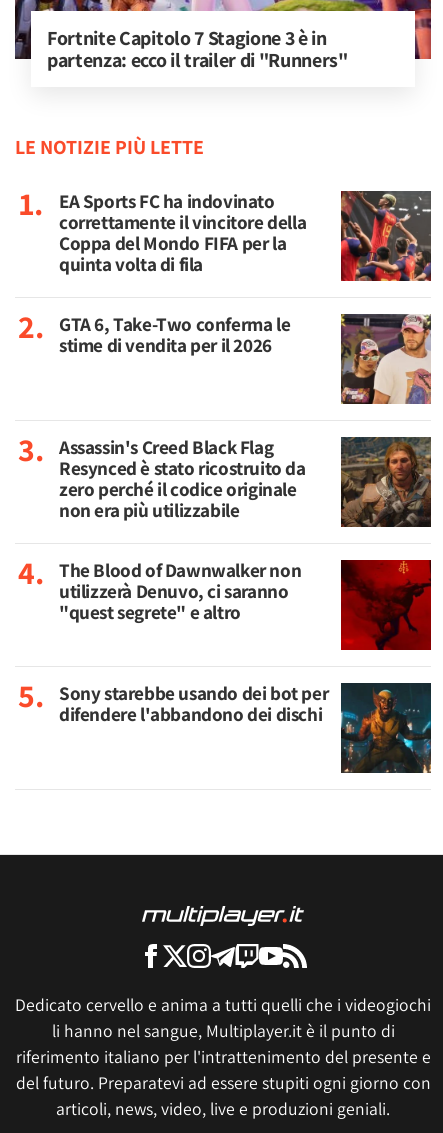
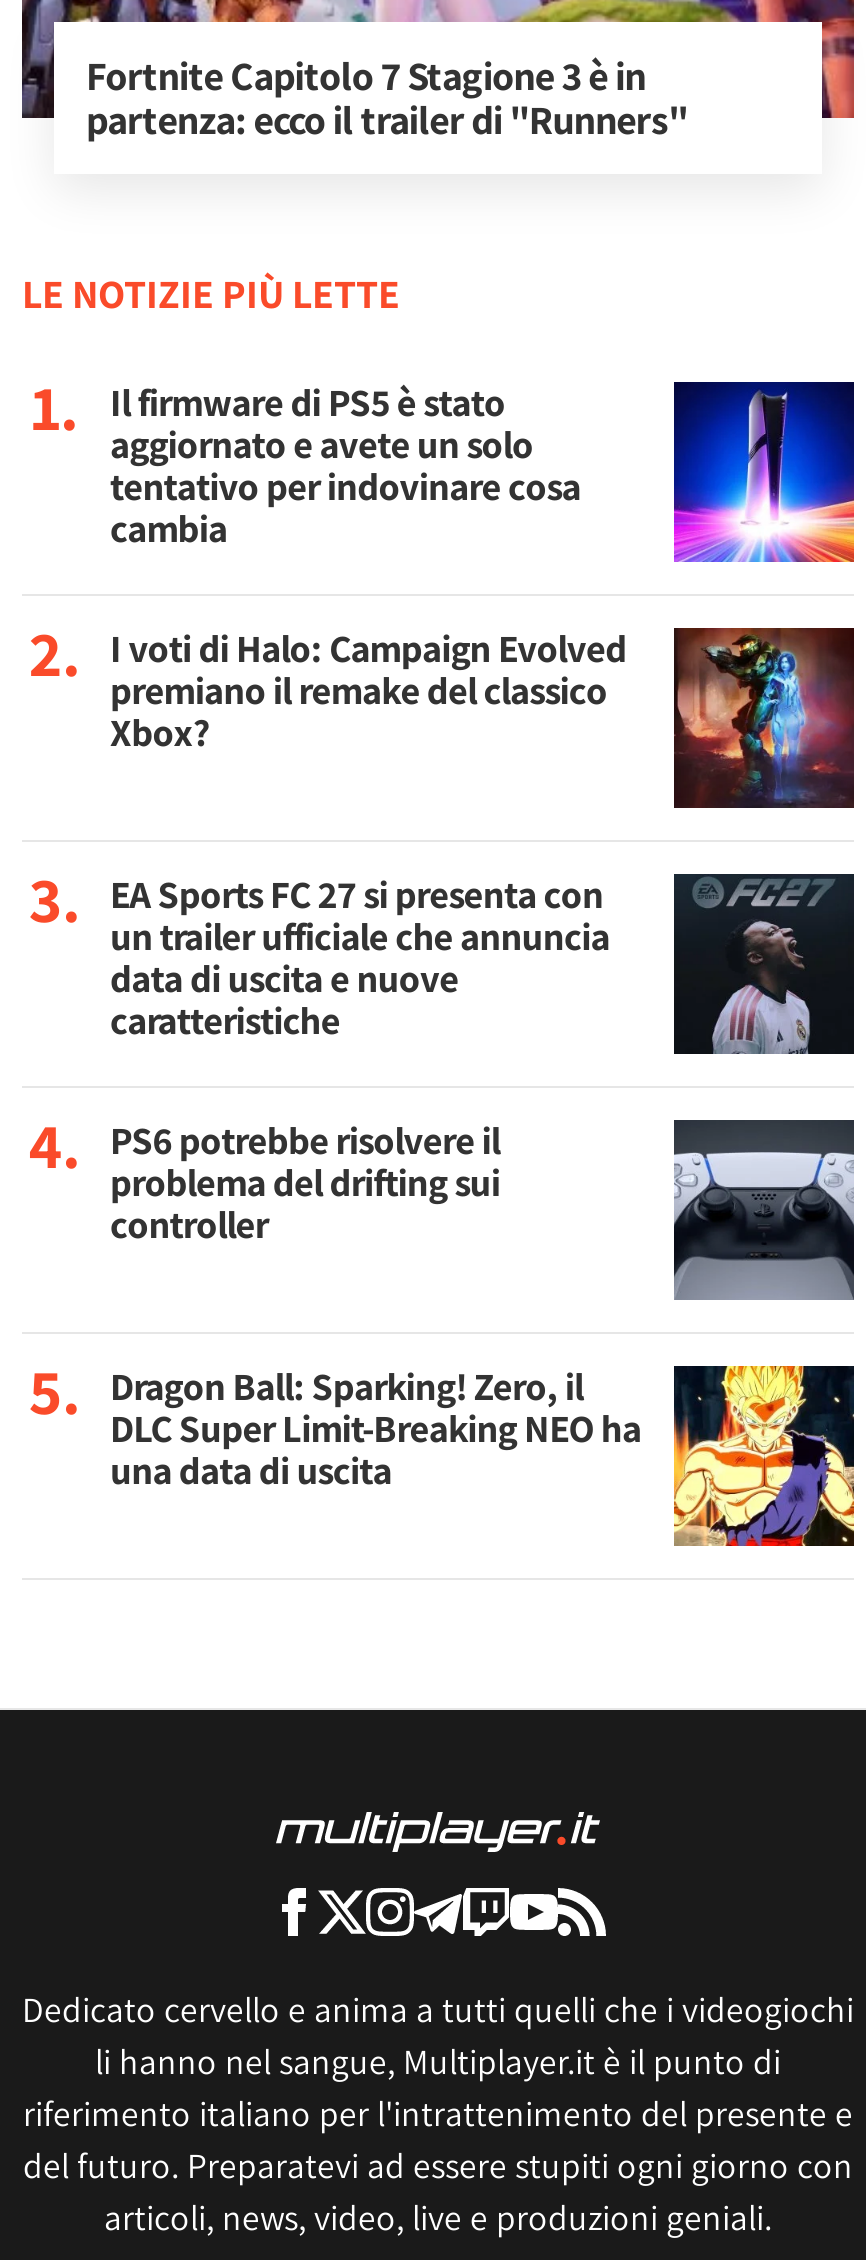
[59,188,306,277] EA Sports FC ha indovinato | correttamente il vincitore della | Coppa del Mondo FIFA per la | quinta volta di fila -> [110,376,581,554] Il firmware di PS5 è stato | aggiornato e avete un solo | tentativo per indovinare cosa | cambia
[340,190,432,282] [image] -> [672,380,856,564] [image]
[59,311,290,358] GTA 6, Take-Two conferma le | stime di vendita per il 2026 -> [110,622,626,758] I voti di Halo: Campaign Evolved | premiano il remake del classico | Xbox?
[340,314,432,405] [image] -> [672,626,856,810] [image]
[59,434,432,528] [image] | Assassin's Creed Black Flag | Resynced è stato ricostruito da | zero perché il codice originale | non era più utilizzabile -> [110,868,856,1056] [image] | EA Sports FC 27 si presenta con | un trailer ufficiale che annuncia | data di uscita e nuove | caratteristiche
[59,557,301,625] The Blood of Dawnwalker non | utilizzerà Denuvo, ci saranno | "quest segrete" e altro -> [110,1114,500,1250] PS6 potrebbe risolvere il | problema del drifting sui | controller
[340,559,432,651] [image] -> [672,1118,856,1302] [image]
[59,680,432,774] [image] | Sony starebbe usando dei bot per | difendere l'abbandono dei dischi -> [110,1360,856,1548] [image] | Dragon Ball: Sparking! Zero, il | DLC Super Limit-Breaking NEO ha | una data di uscita

